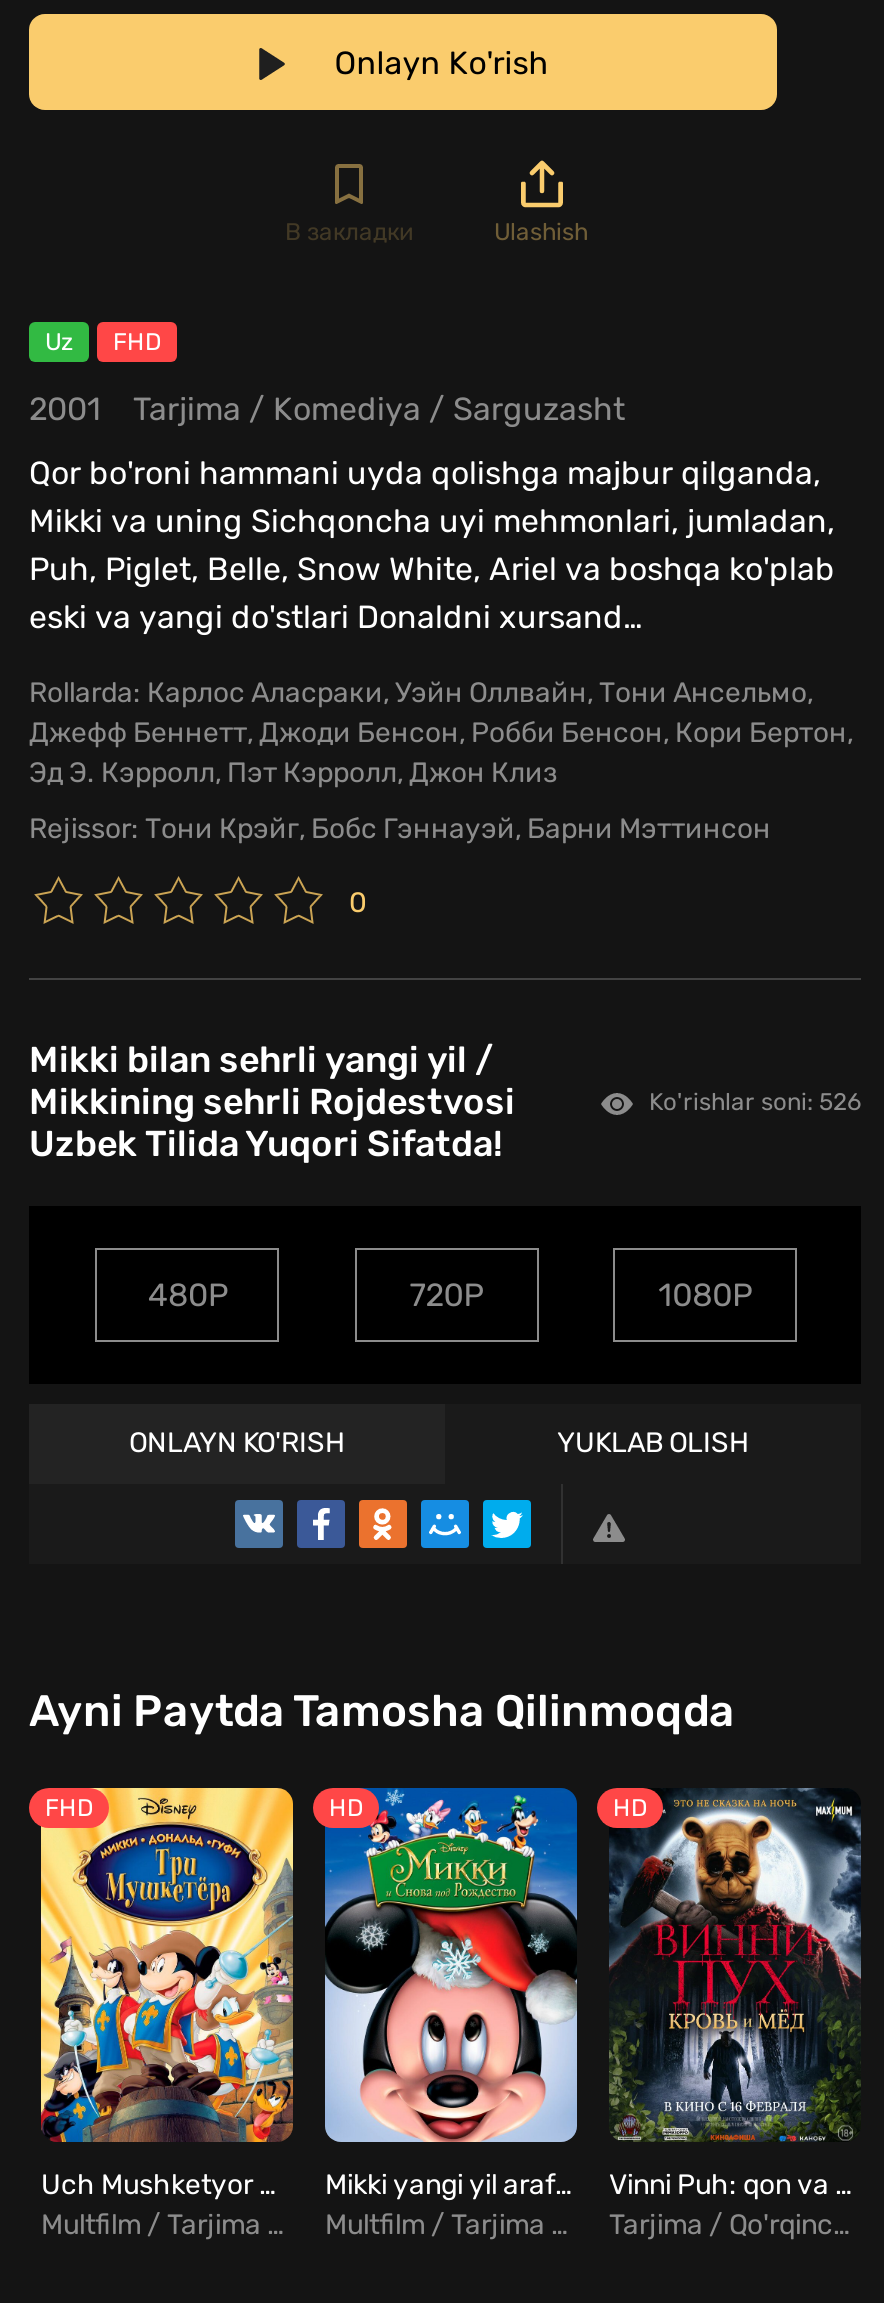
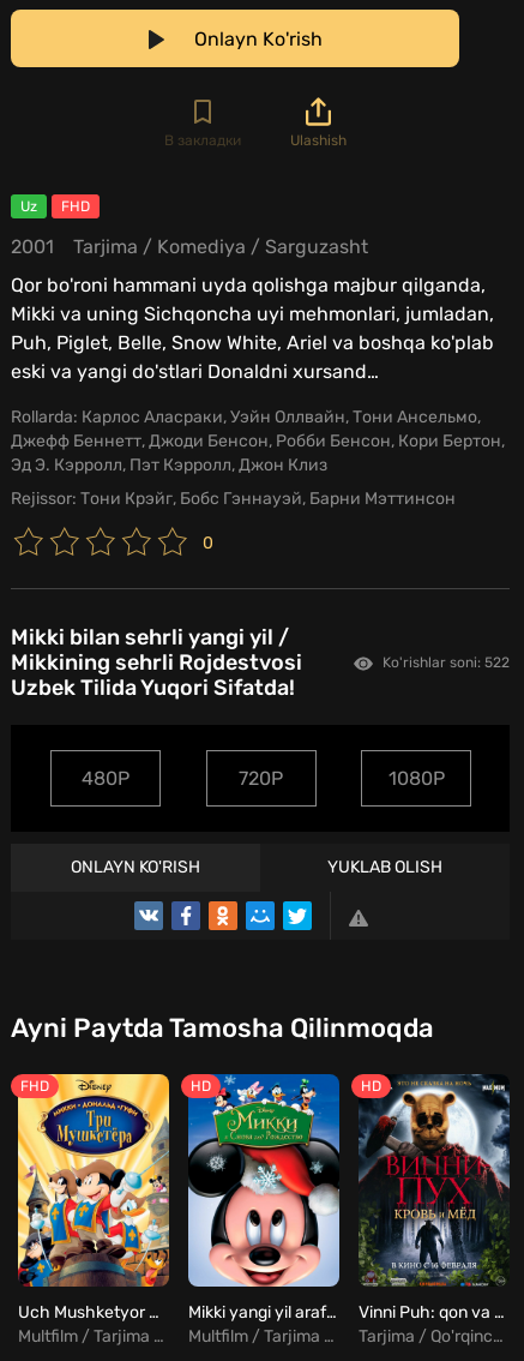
[649,1088,861,1116] Ko'rishlar soni: 526 -> [383,654,510,671] Ko'rishlar soni: 522

